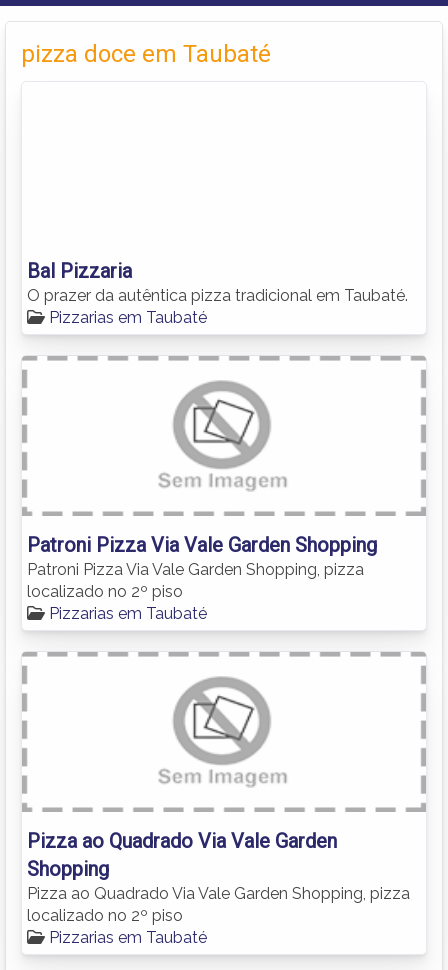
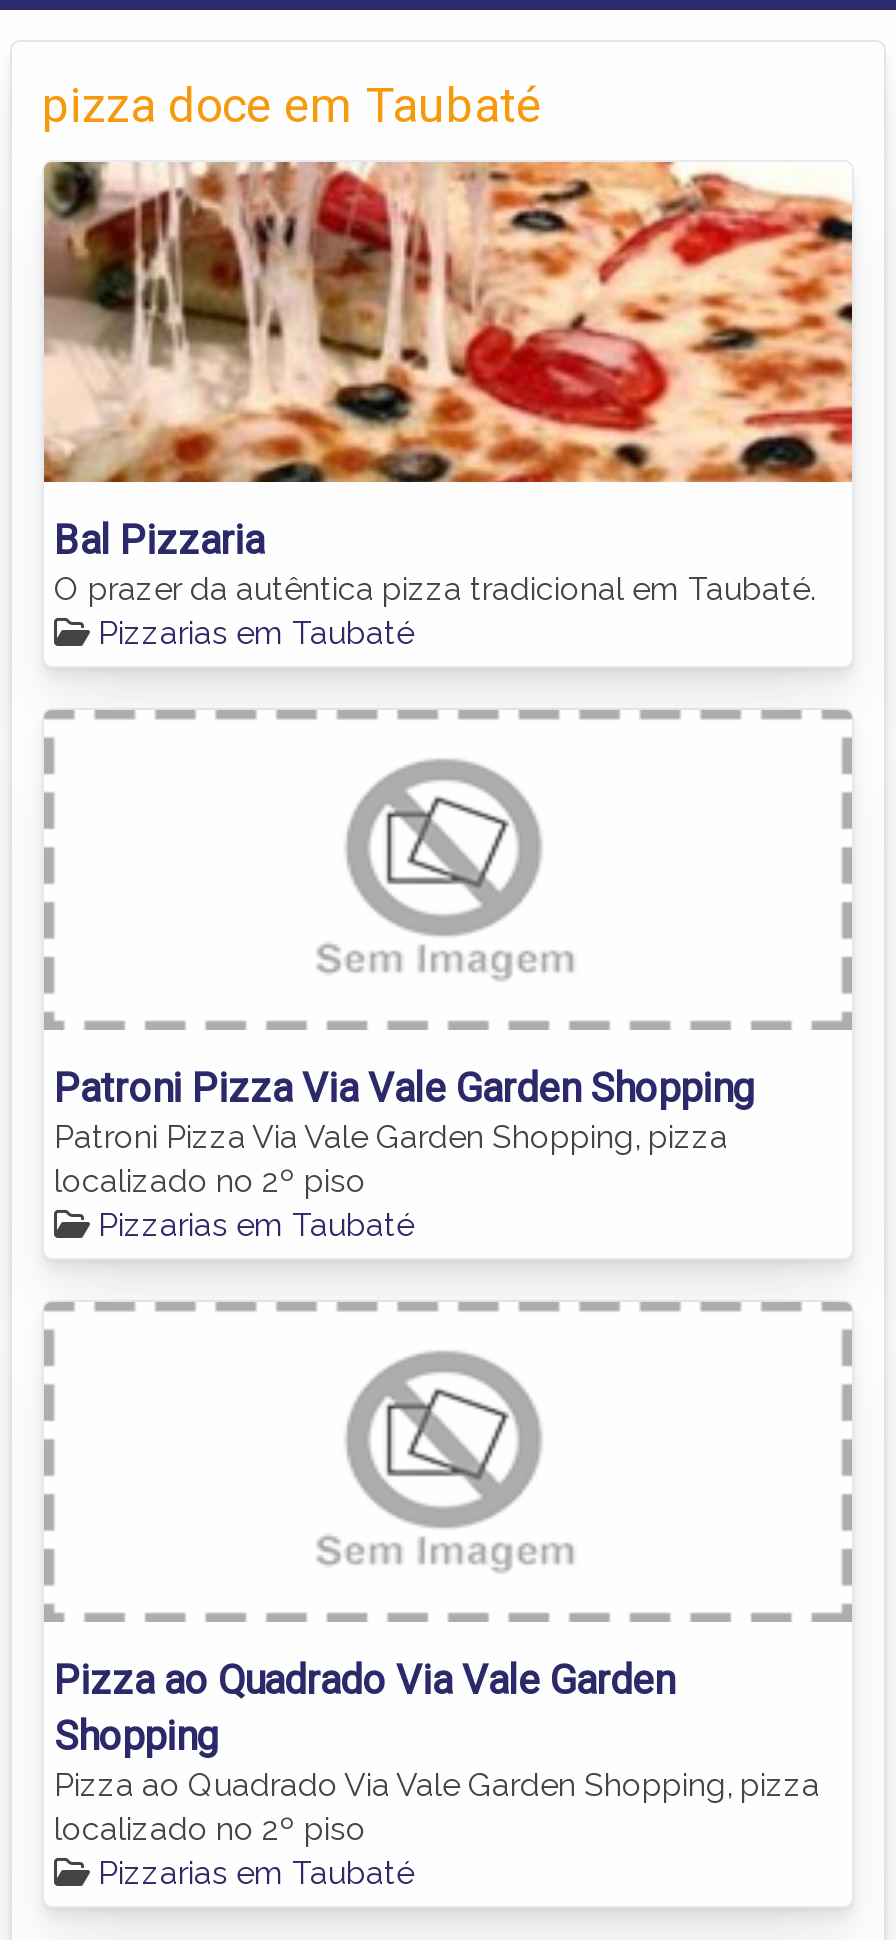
none -> [42,160,854,484] [image]

